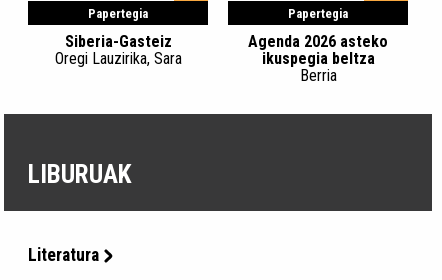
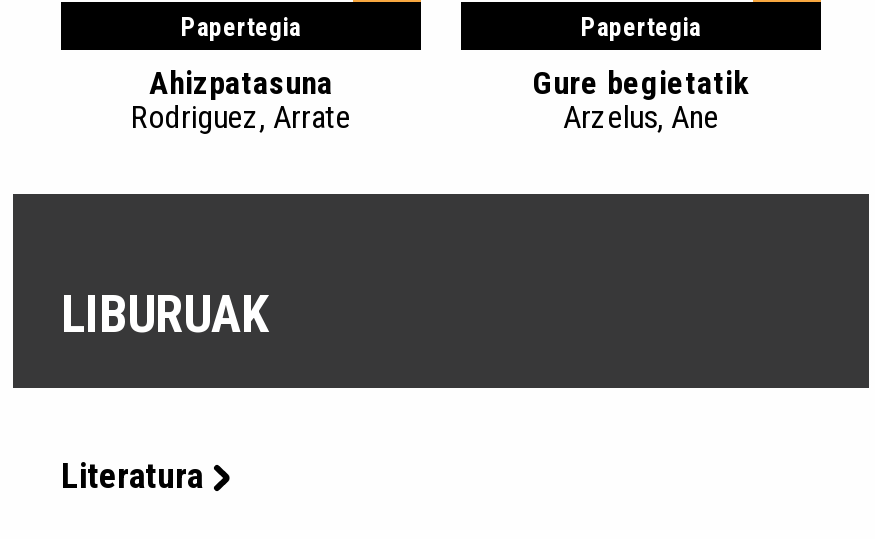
[54,32,181,68] Siberia-Gasteiz | Oregi Lauzirika, Sara -> [131,64,351,136] Ahizpatasuna | Rodriguez, Arrate
[248,32,388,85] Agenda 2026 asteko | ikuspegia beltza | Berria -> [533,64,749,136] Gure begietatik | Arzelus, Ane

